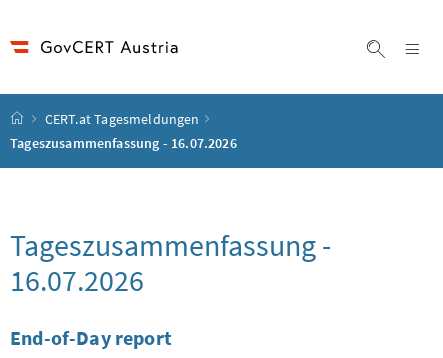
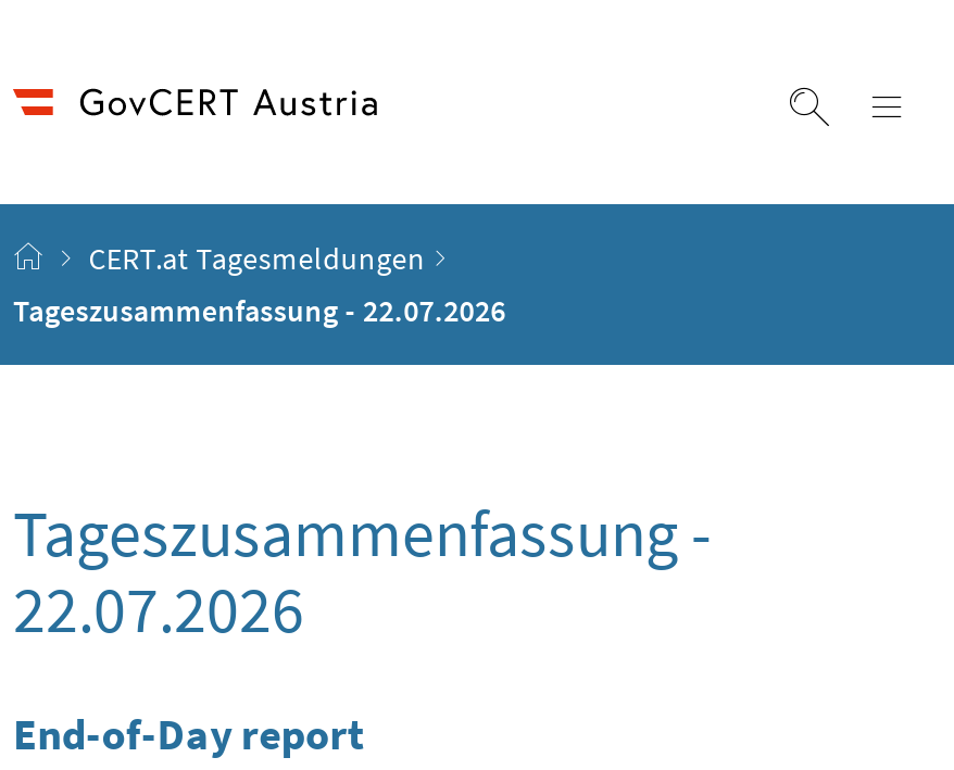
[10,134,237,152] Tageszusammenfassung - 16.07.2026 -> [13,291,506,330] Tageszusammenfassung - 22.07.2026
[10,261,144,299] 16.07.2026 -> [13,566,304,649] 22.07.2026

